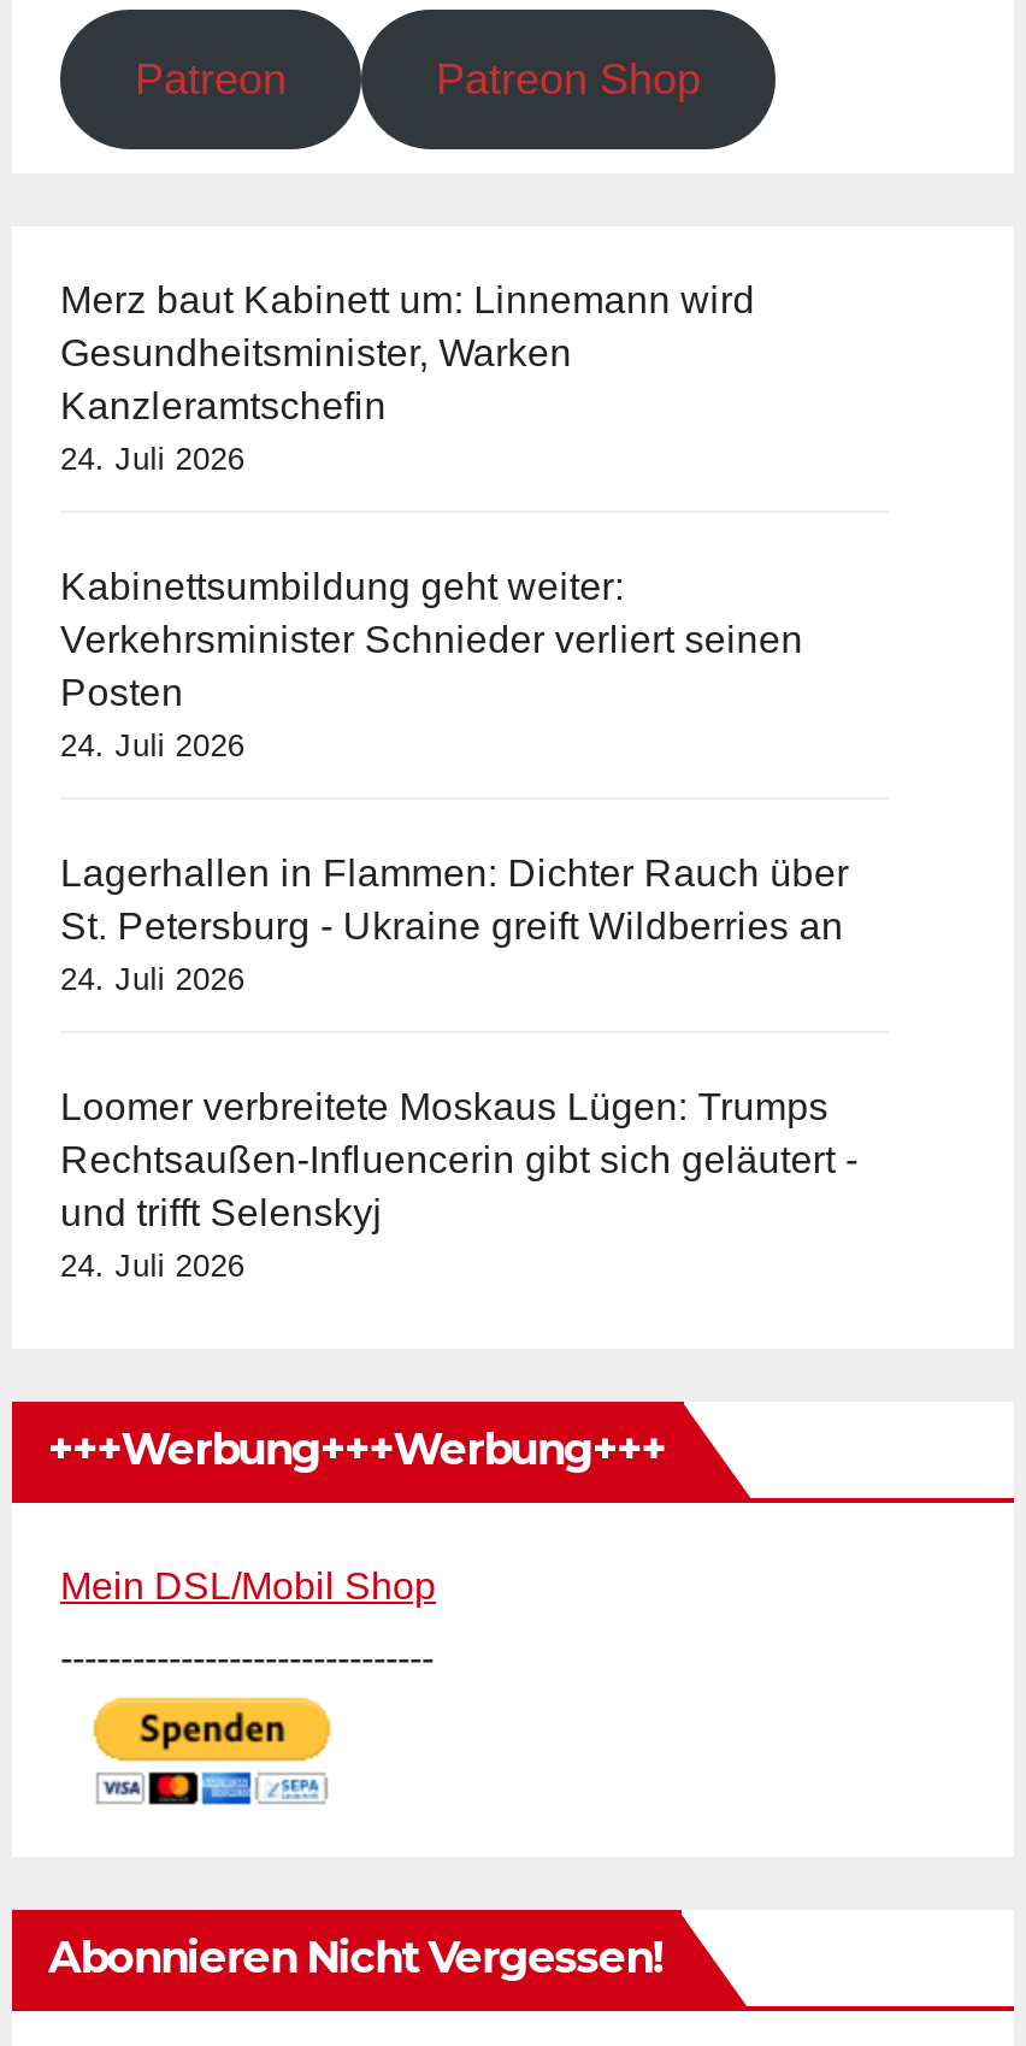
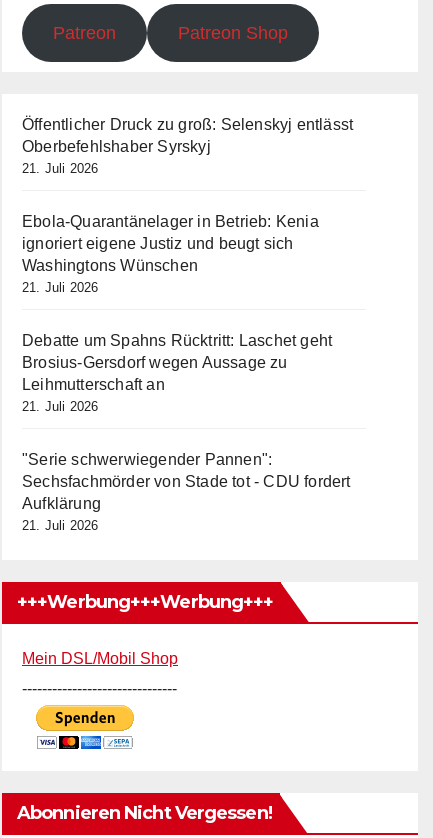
[60,281,755,478] Merz baut Kabinett um: Linnemann wird | Gesundheitsminister, Warken | Kanzleramtschefin | 24. Juli 2026 -> [22,116,353,176] Öffentlicher Druck zu groß: Selenskyj entlässt | Oberbefehlshaber Syrskyj | 21. Juli 2026
[60,567,803,765] Kabinettsumbildung geht weiter: | Verkehrsminister Schnieder verliert seinen | Posten | 24. Juli 2026 -> [22,213,319,295] Ebola-Quarantänelager in Betrieb: Kenia | ignoriert eigene Justiz und beugt sich | Washingtons Wünschen | 21. Juli 2026
[60,854,849,998] Lagerhallen in Flammen: Dichter Rauch über | St. Petersburg - Ukraine greift Wildberries an | 24. Juli 2026 -> [22,332,332,414] Debatte um Spahns Rücktritt: Laschet geht | Brosius-Gersdorf wegen Aussage zu | Leihmutterschaft an | 21. Juli 2026
[60,1087,858,1285] Loomer verbreitete Moskaus Lügen: Trumps | Rechtsaußen-Influencerin gibt sich geläutert - | und trifft Selenskyj | 24. Juli 2026 -> [22,451,351,533] "Serie schwerwiegender Pannen": | Sechsfachmörder von Stade tot - CDU fordert | Aufklärung | 21. Juli 2026

